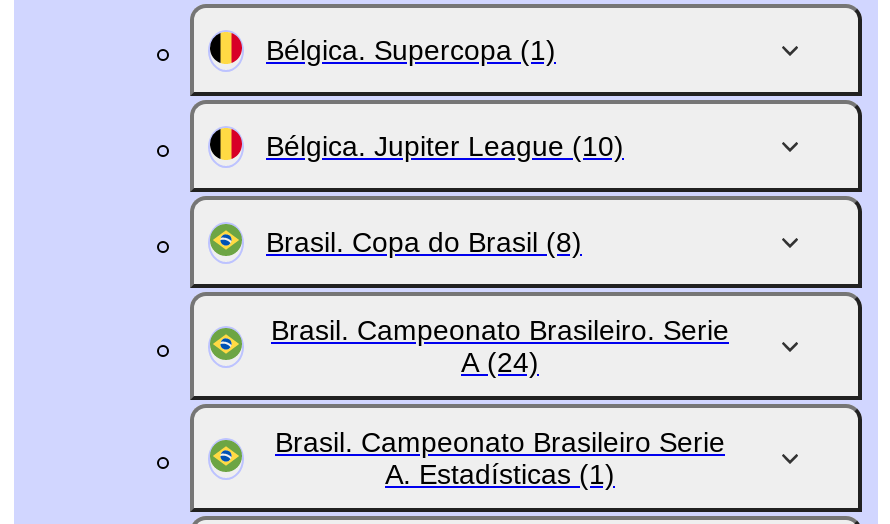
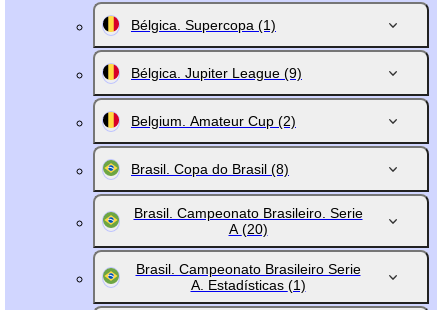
[266,130,624,162] Bélgica. Jupiter League (10) -> [131,65,302,129] Bélgica. Jupiter League (9) | Belgium. Amateur Cup (2)
[461,346,539,378] A (24) -> [228,221,267,237] A (20)

